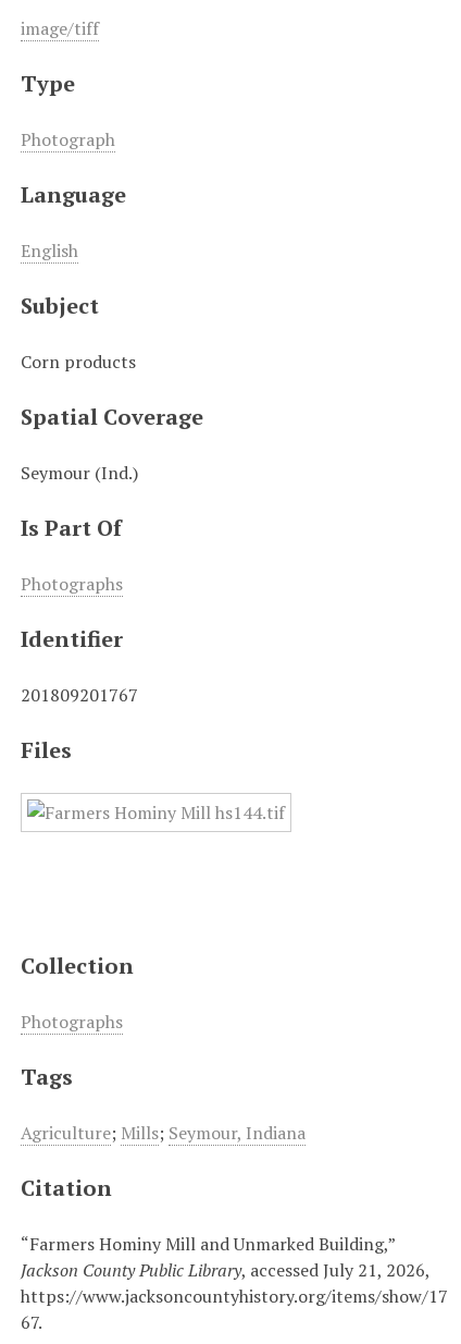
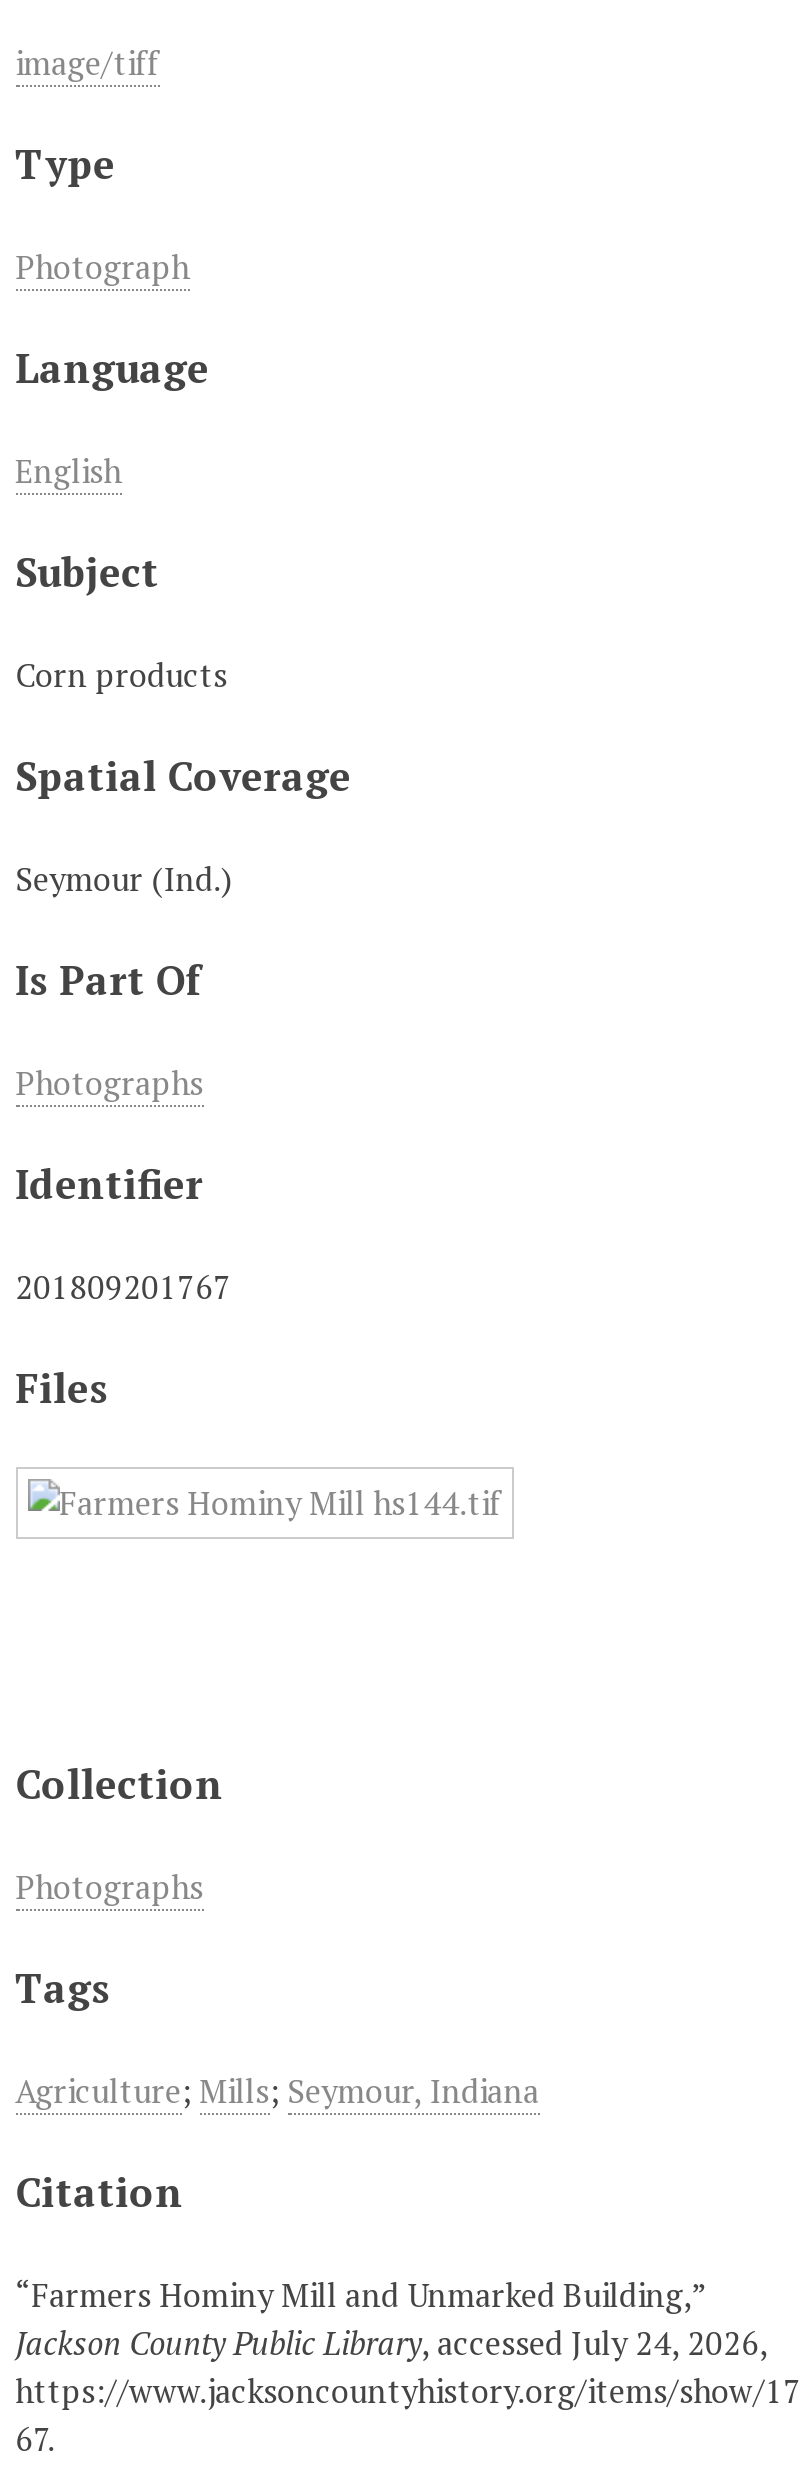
[20,1258,429,1282] Jackson County Public Library, accessed July 21, 2026, -> [15,2321,767,2365] Jackson County Public Library, accessed July 24, 2026,

